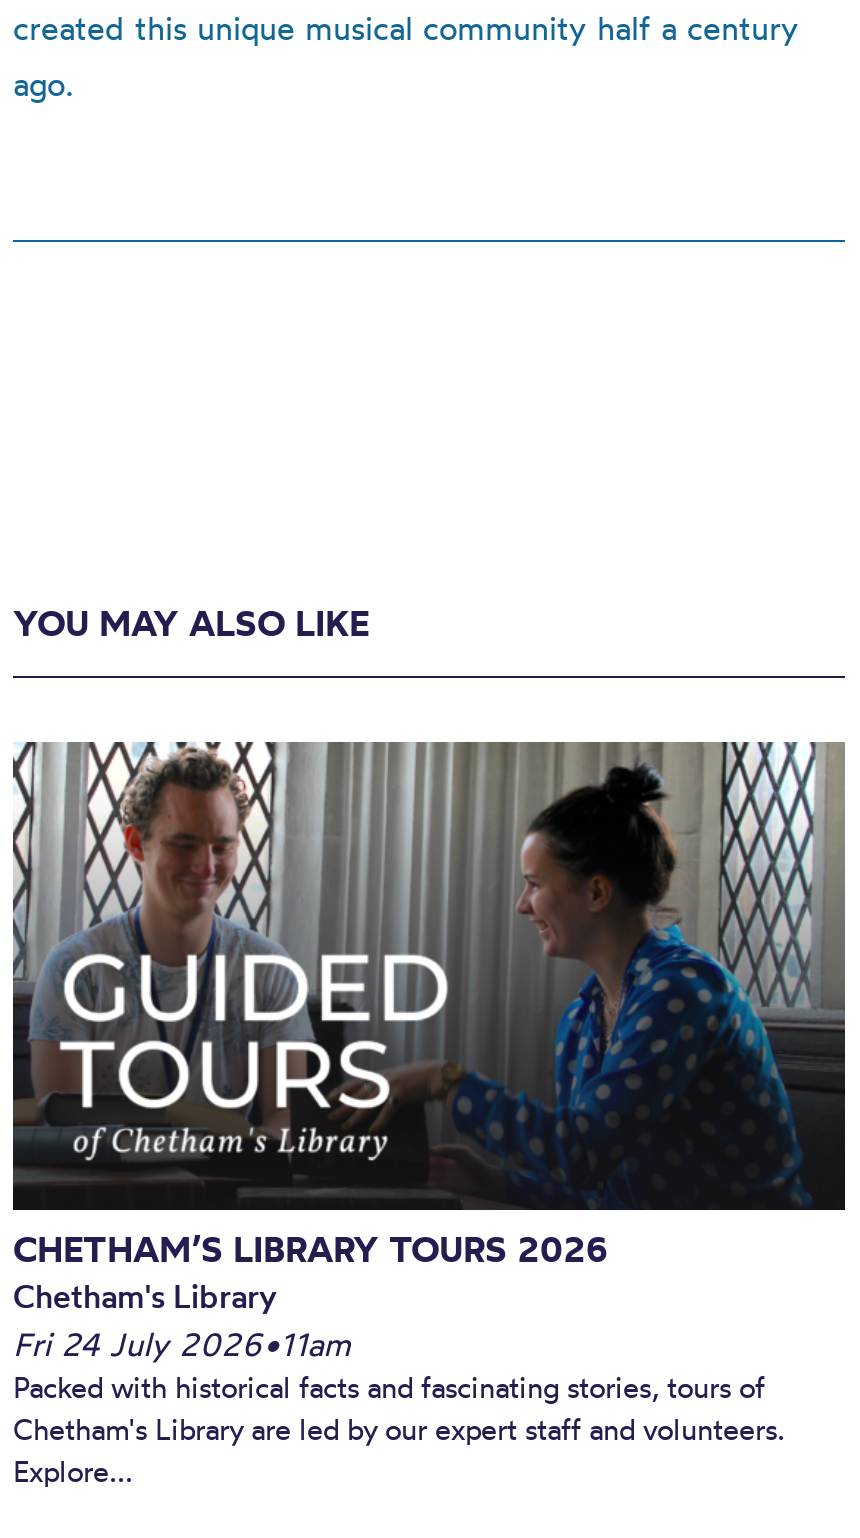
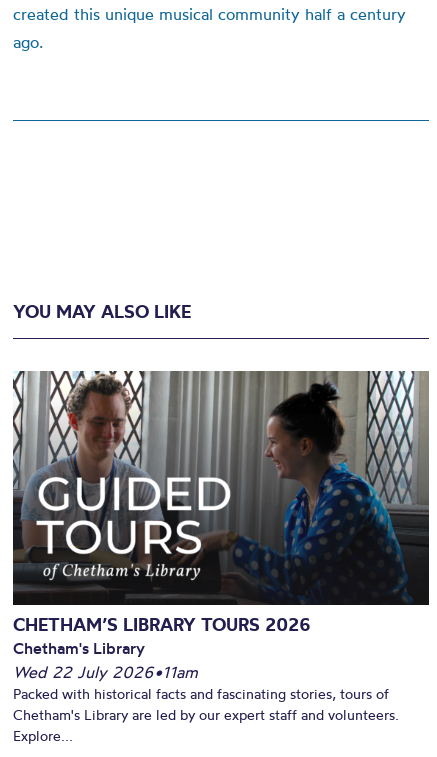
[13,1323,351,1363] Fri 24 July 2026•11am -> [13,662,198,682] Wed 22 July 2026•11am

